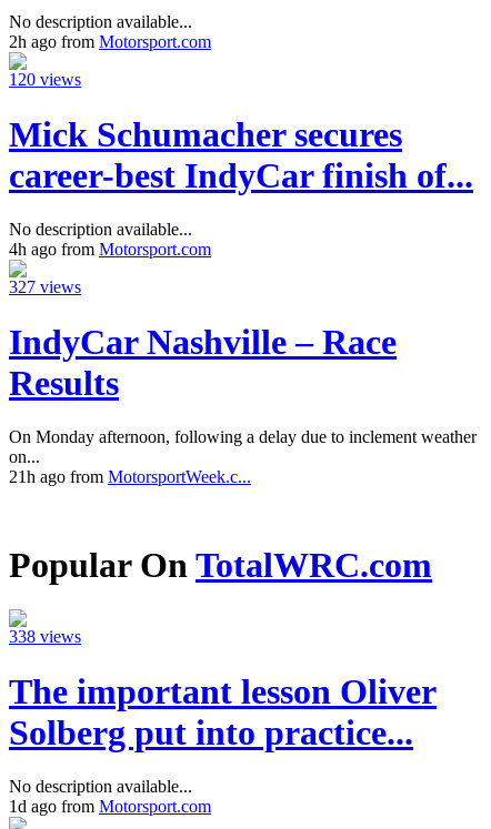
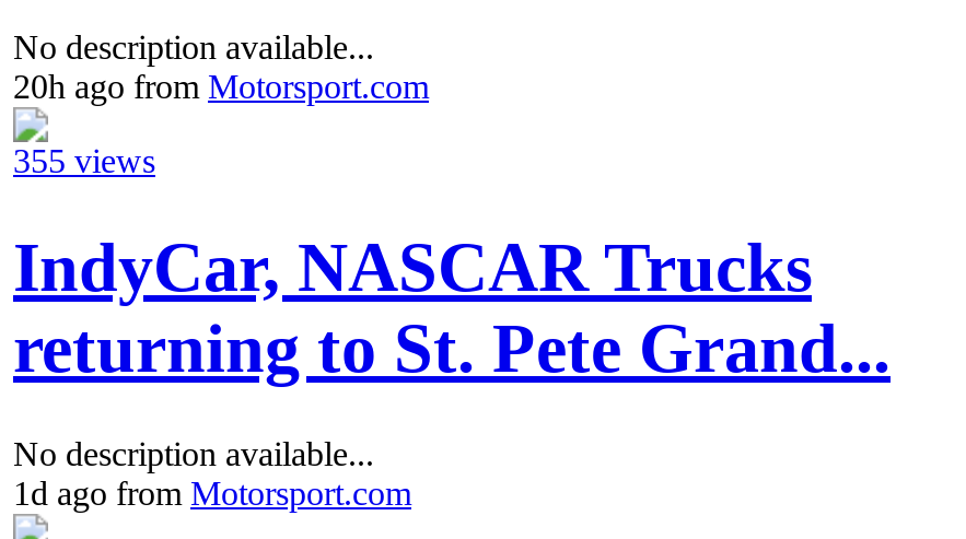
[9,33,477,752] 2h ago from Motorsport.com | 120 views | Mick Schumacher secures | career-best IndyCar finish of... | No description available... | 4h ago from Motorsport.com | 327 views | IndyCar Nashville – Race | Results | On Monday afternoon, following a delay due to inclement weather | on... | 21h ago from MotorsportWeek.c... | Popular On TotalWRC.com | 338 views | The important lesson Oliver | Solberg put into practice... -> [13,66,891,387] 20h ago from Motorsport.com | 355 views | IndyCar, NASCAR Trucks | returning to St. Pete Grand...

